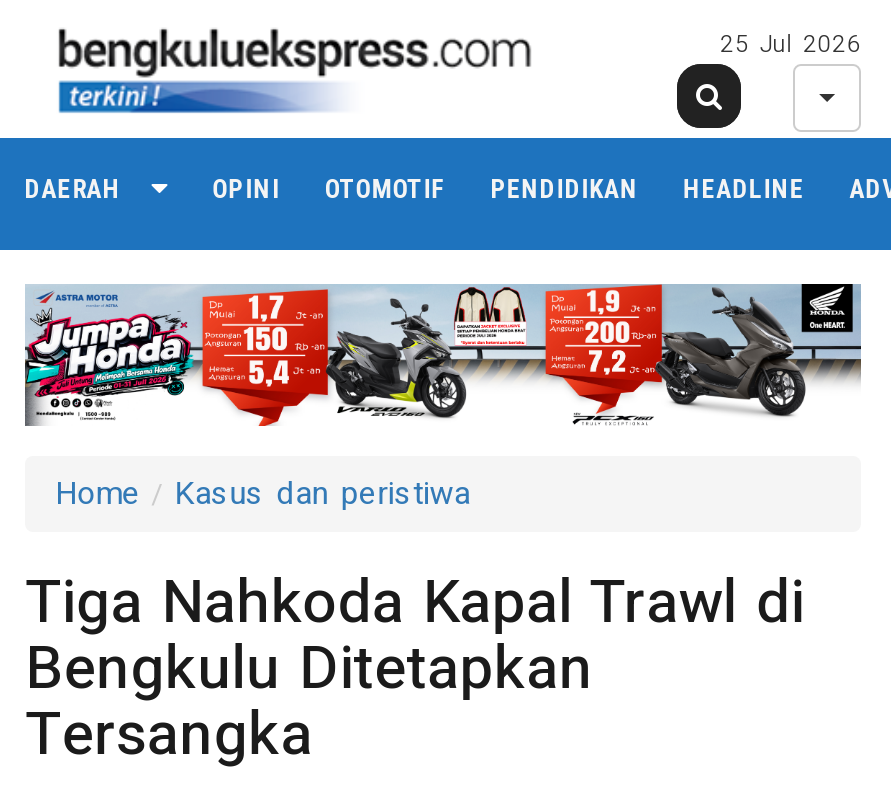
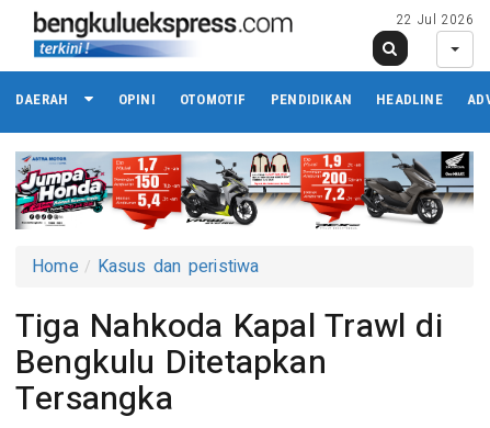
[720,28,861,62] 25 Jul 2026 -> [396,11,474,30] 22 Jul 2026

